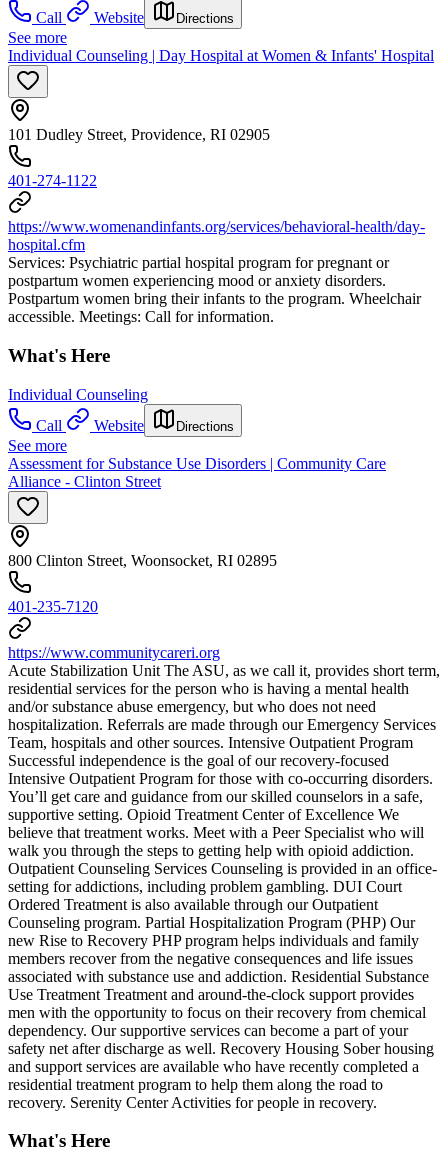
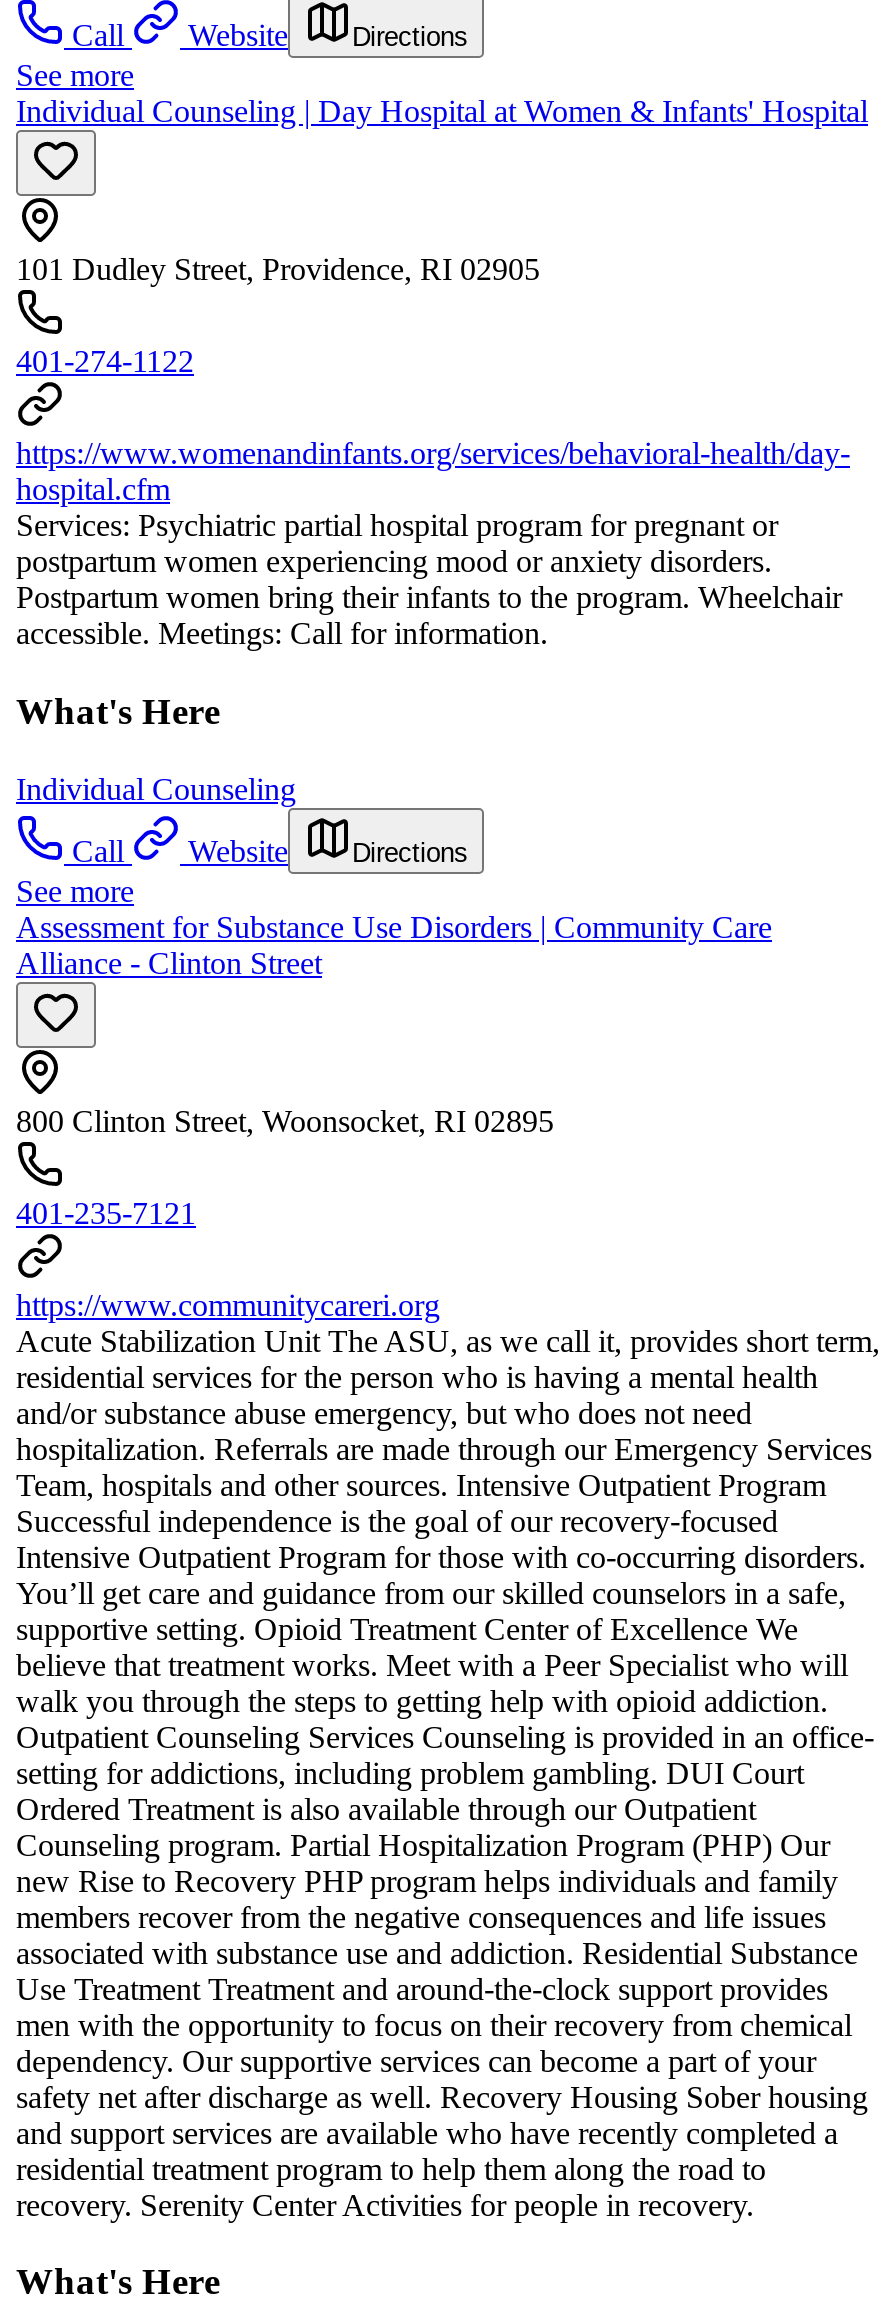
[8,598,98,615] 401-235-7120 -> [16,1195,196,1229] 401-235-7121

